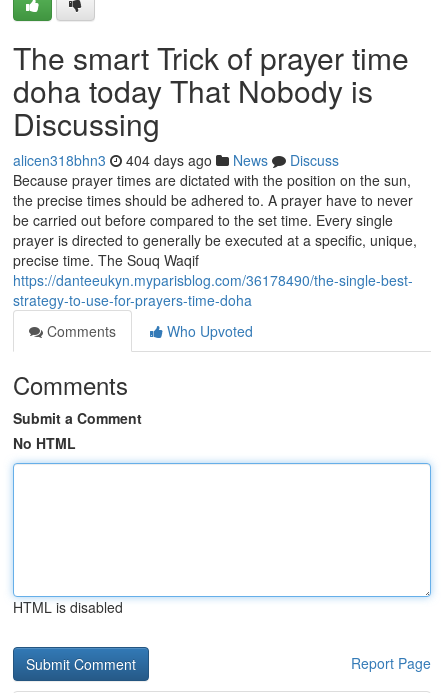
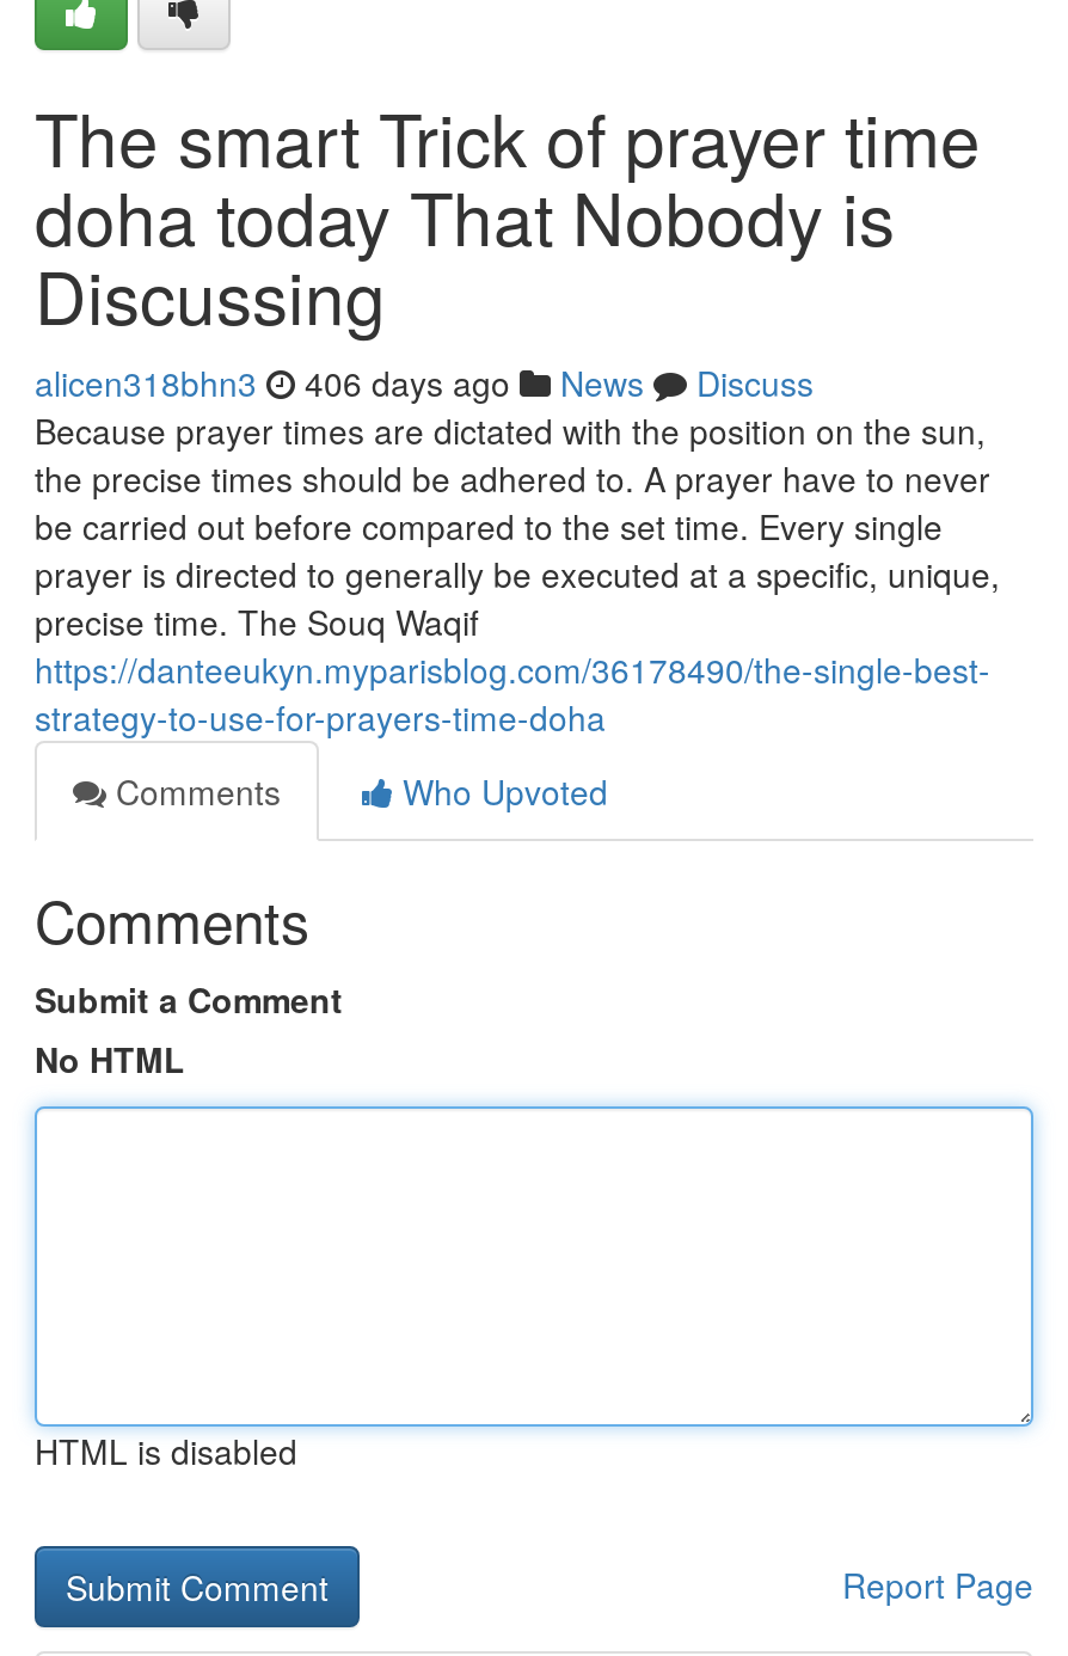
[13,150,339,170] alicen318bhn3 404 days ago News Discuss -> [35,358,814,406] alicen318bhn3 406 days ago News Discuss

